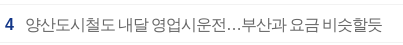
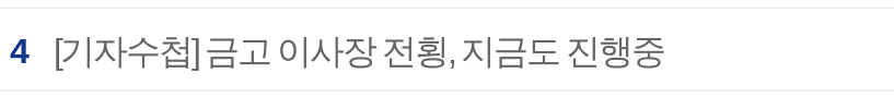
[25,16,382,33] 양산도시철도 내달 영업시운전…부산과 요금 비슷할듯 -> [54,33,664,70] [기자수첩] 금고 이사장 전횡, 지금도 진행중

